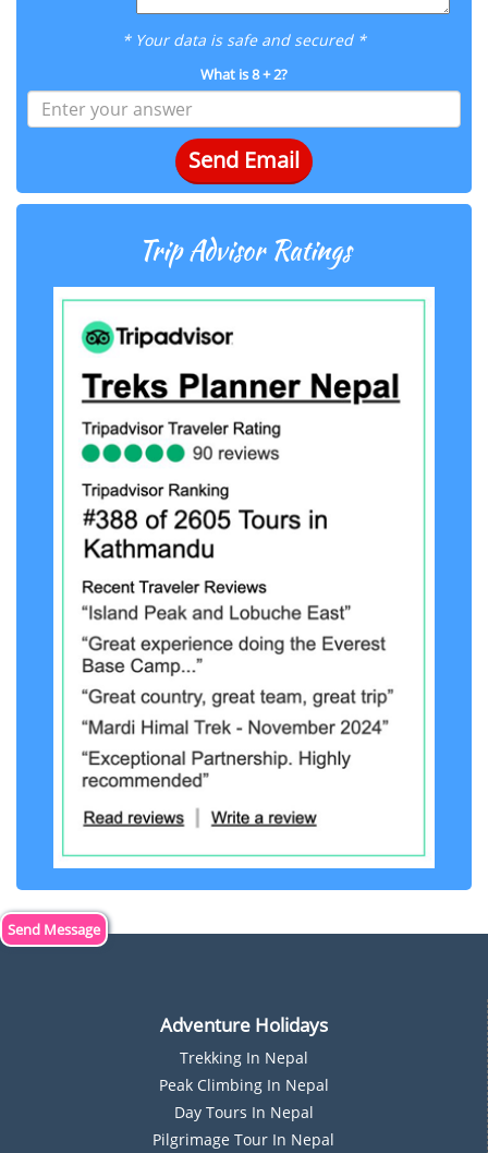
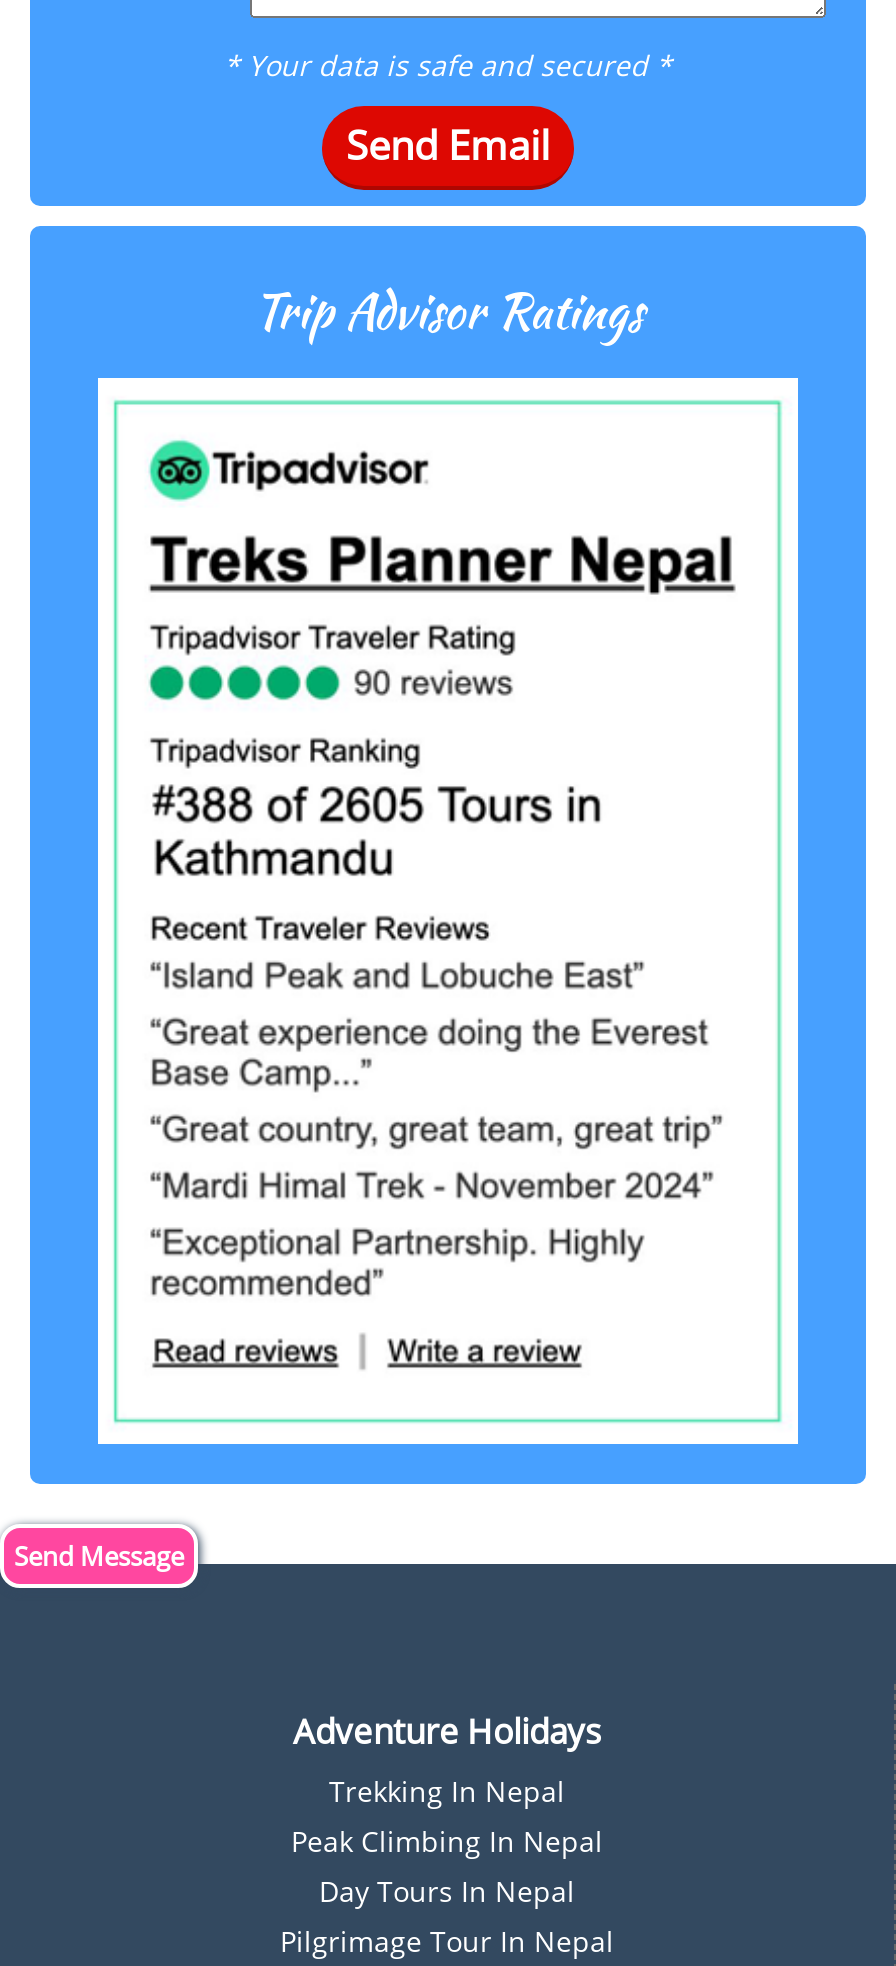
[200,64,288,83] What is 8 + 2? -> none

